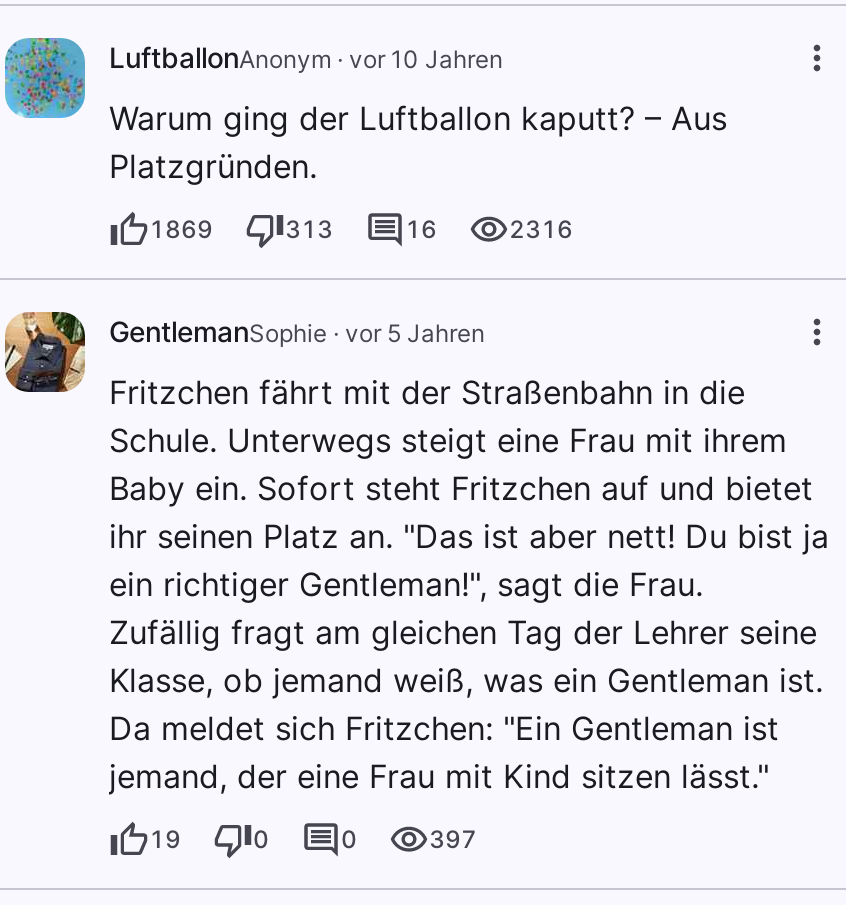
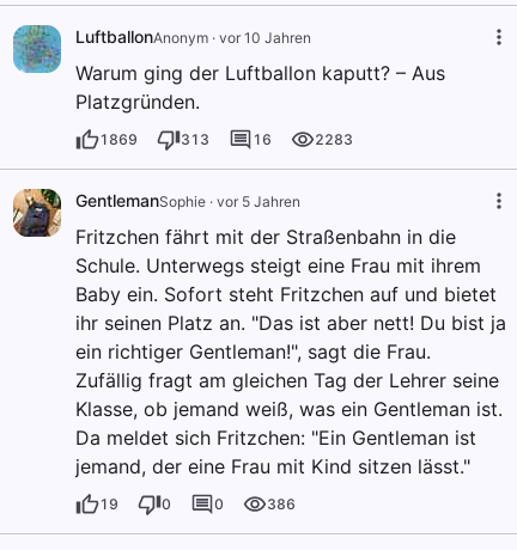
[509,213,573,243] 2316 -> [315,130,353,148] 2283
[429,823,477,853] 397 -> [267,495,296,513] 386

